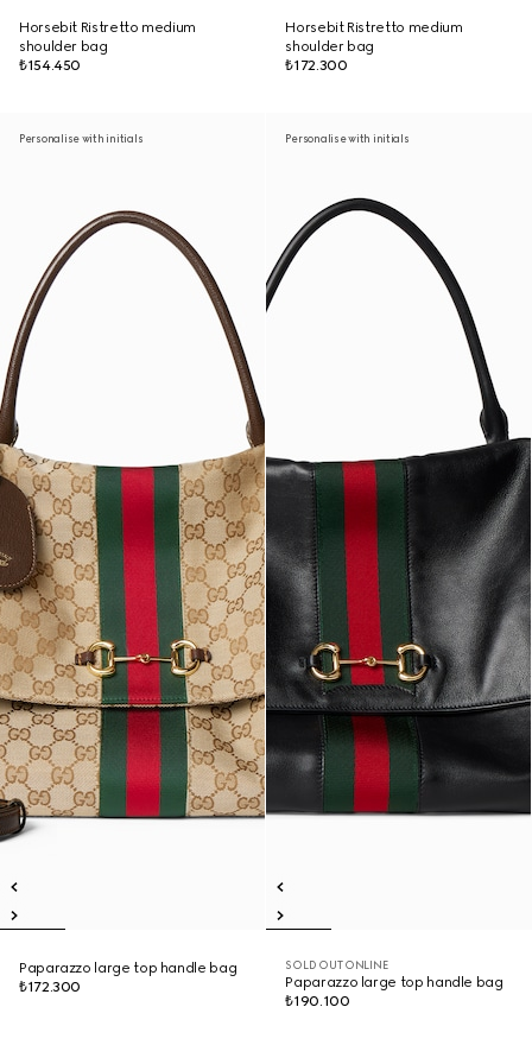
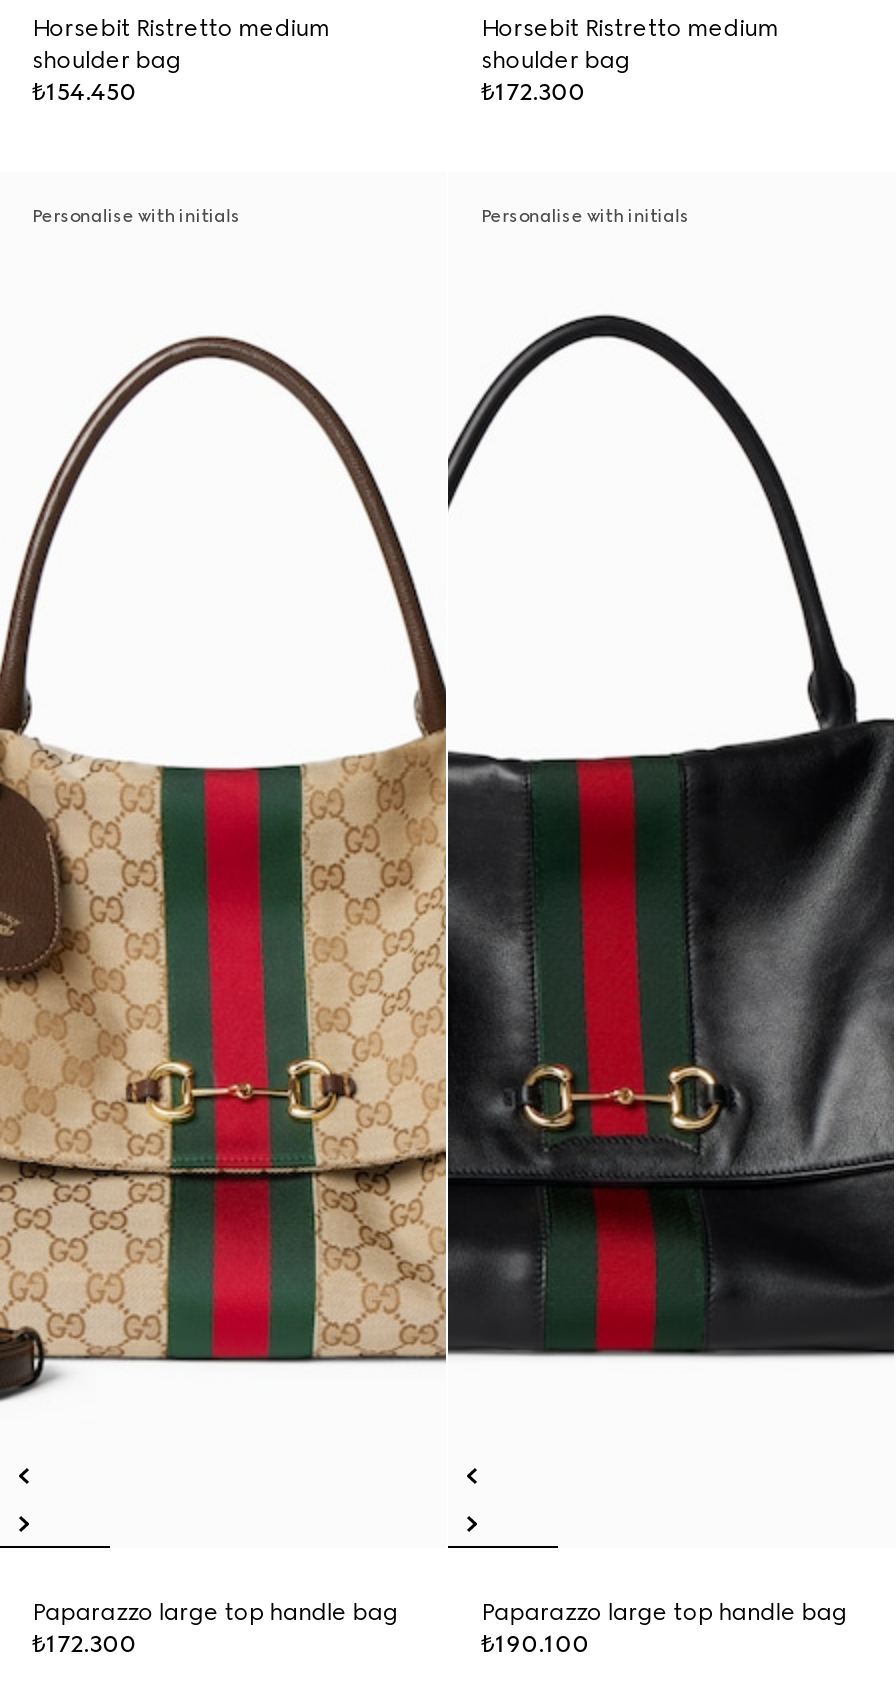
[285,958,388,971] SOLD OUT ONLINE -> none

